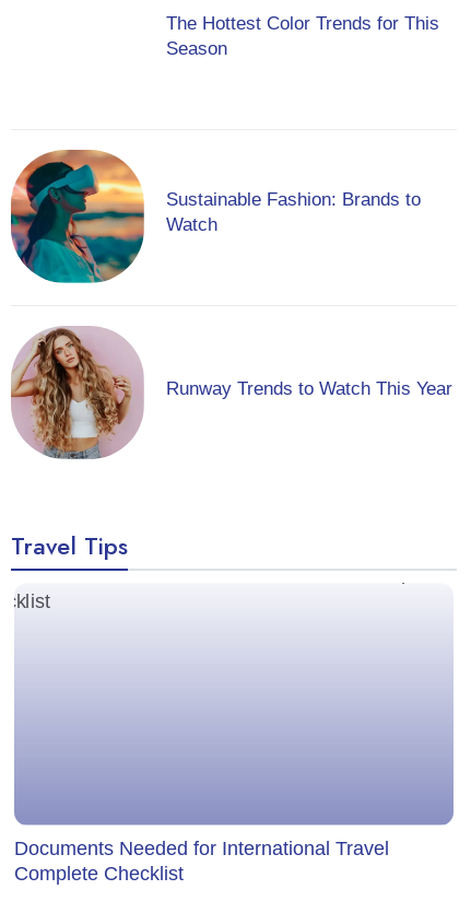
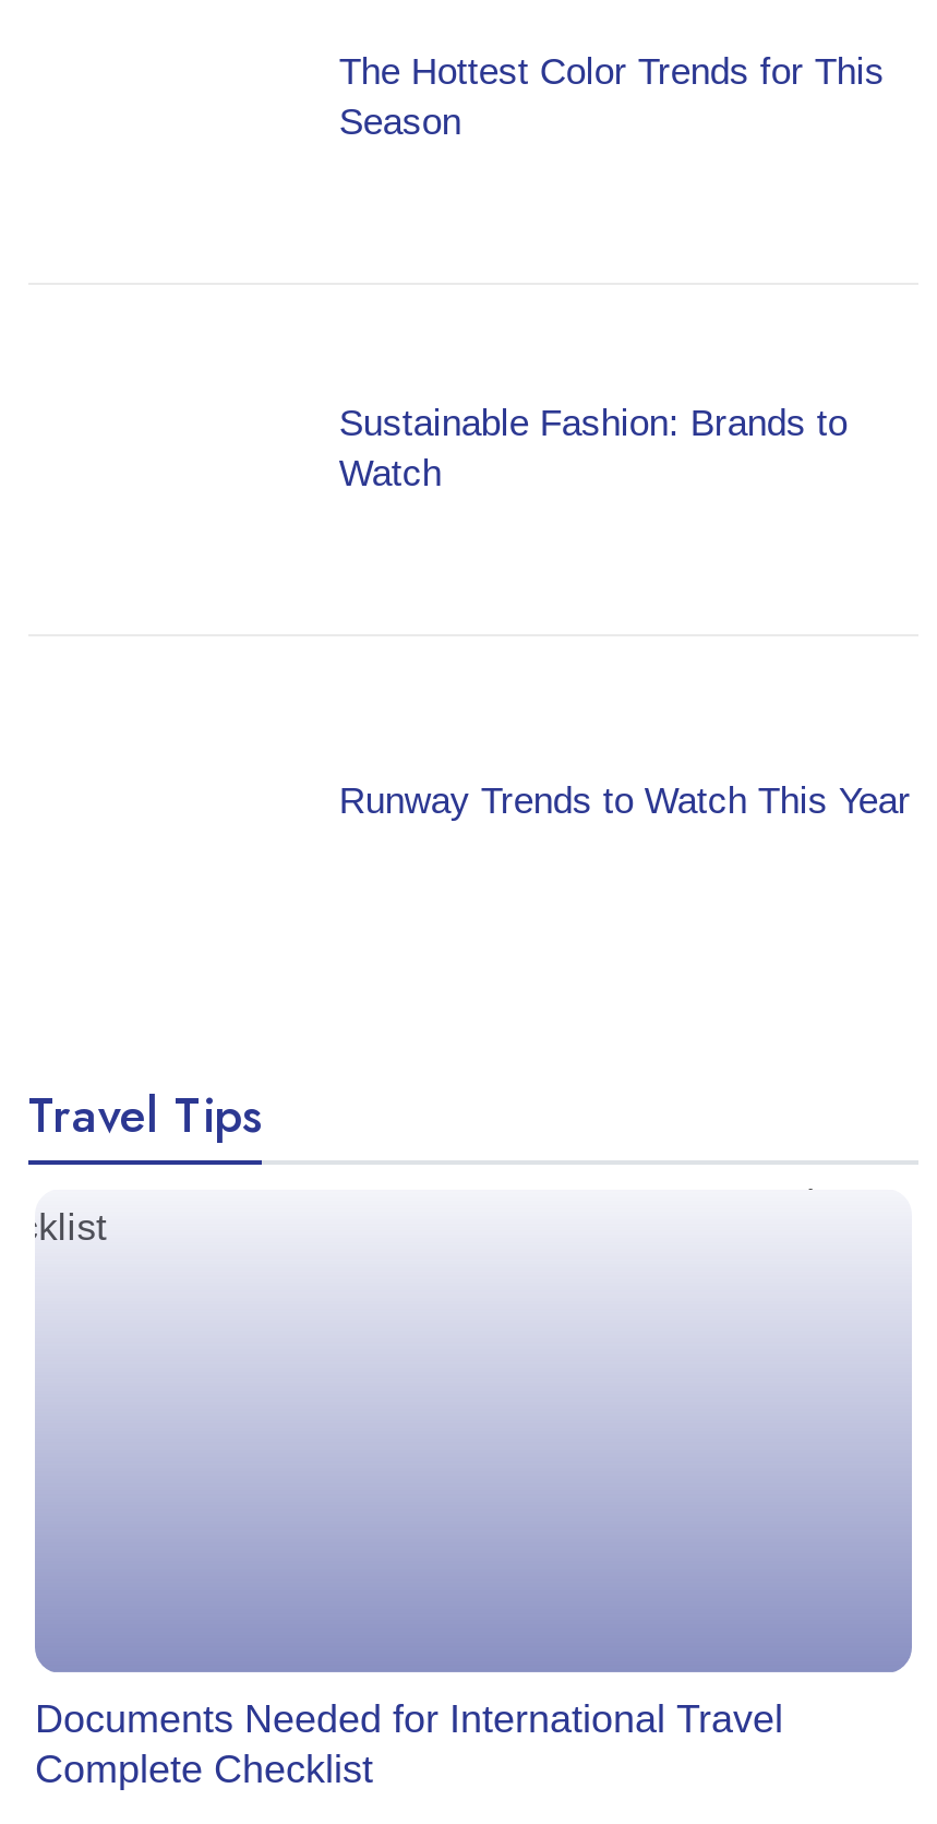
[10,149,145,284] [image] -> none
[10,326,144,460] [image] -> none

